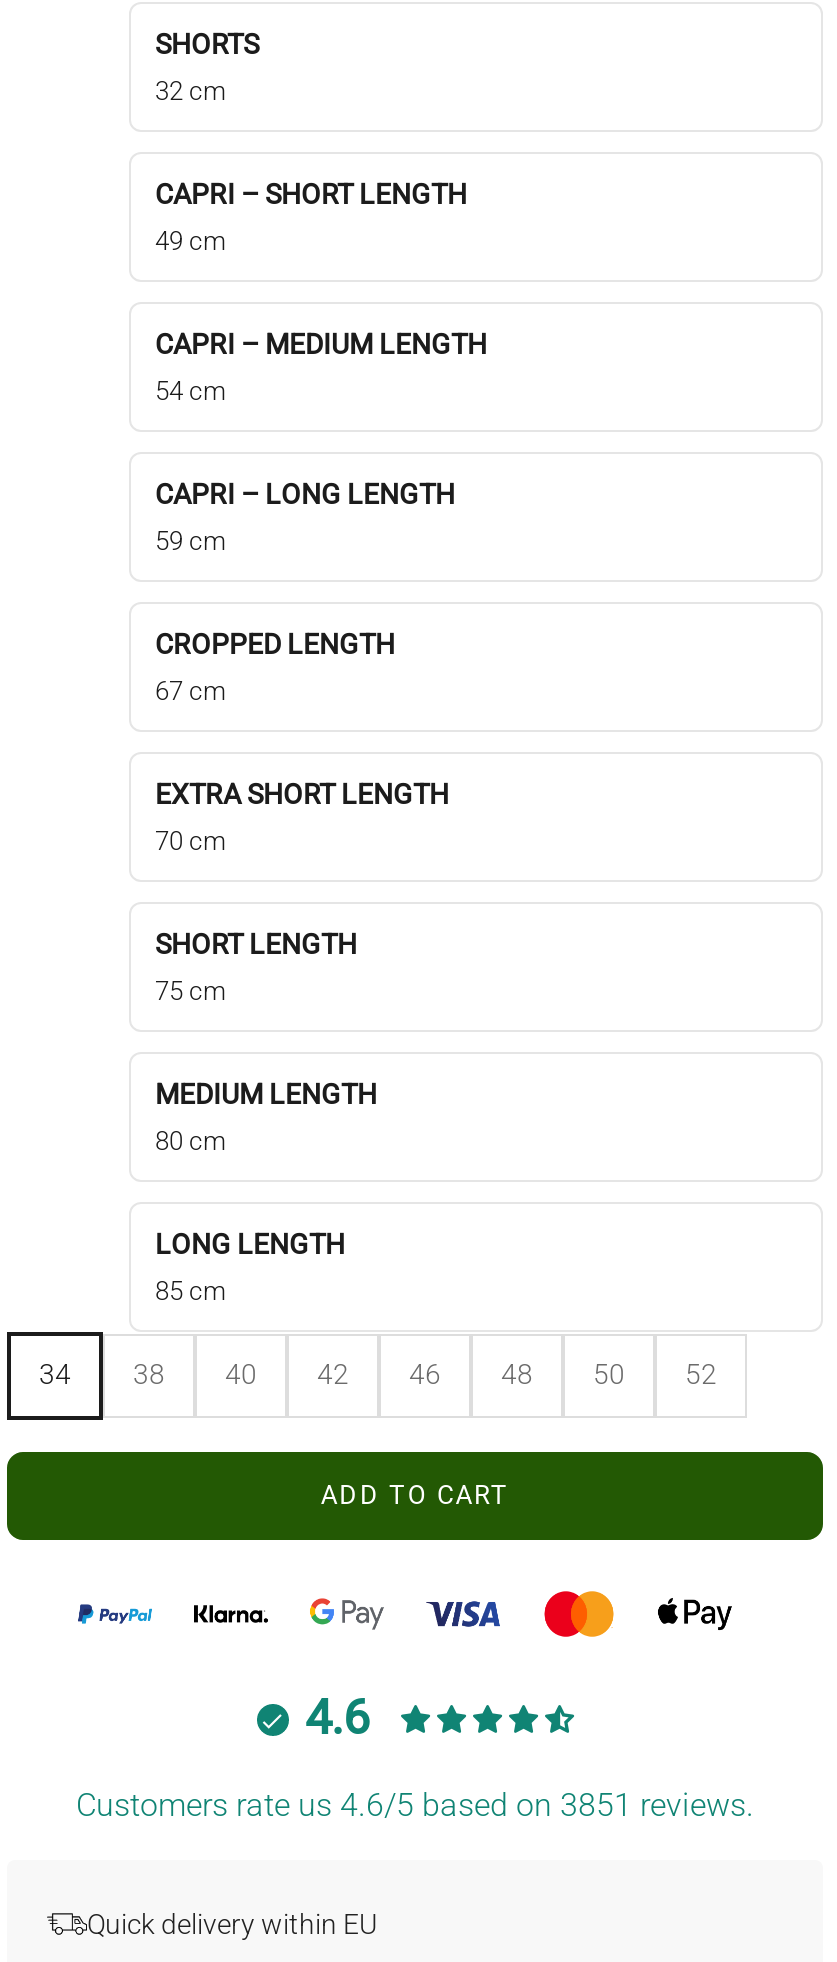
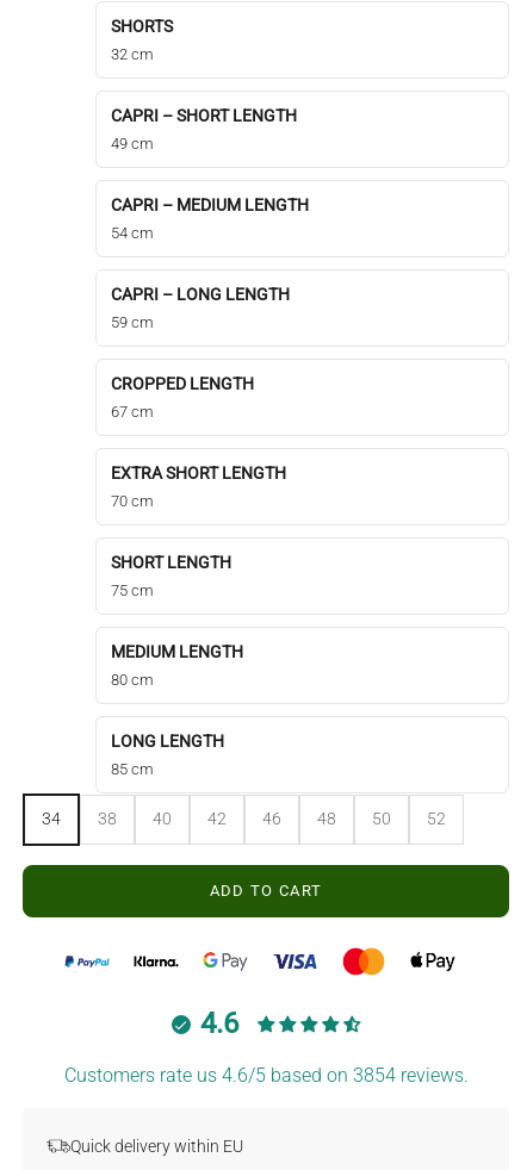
[76,1785,754,1823] Customers rate us 4.6/5 based on 3851 reviews. -> [64,1063,468,1086] Customers rate us 4.6/5 based on 3854 reviews.

